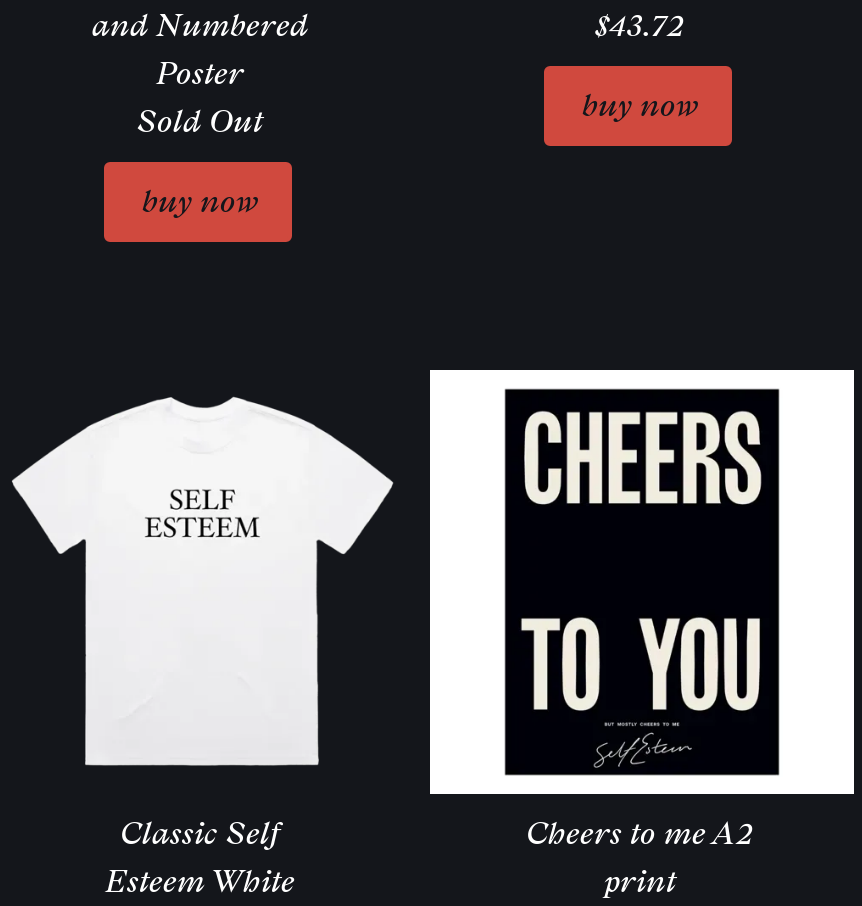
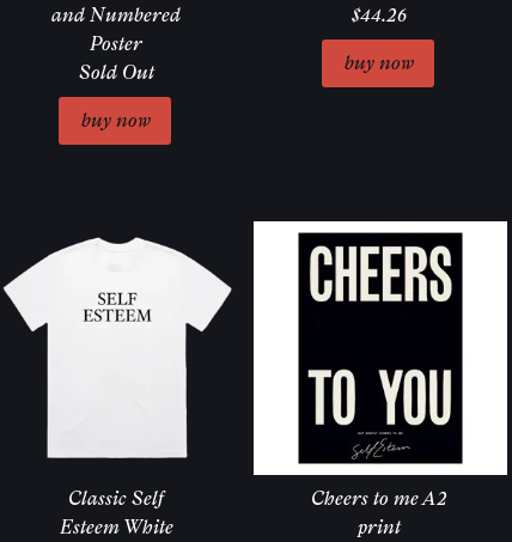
[593,6,683,44] $43.72 -> [351,4,406,26] $44.26

